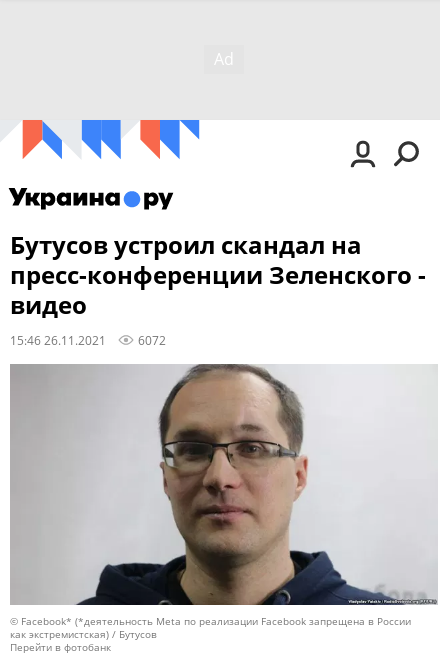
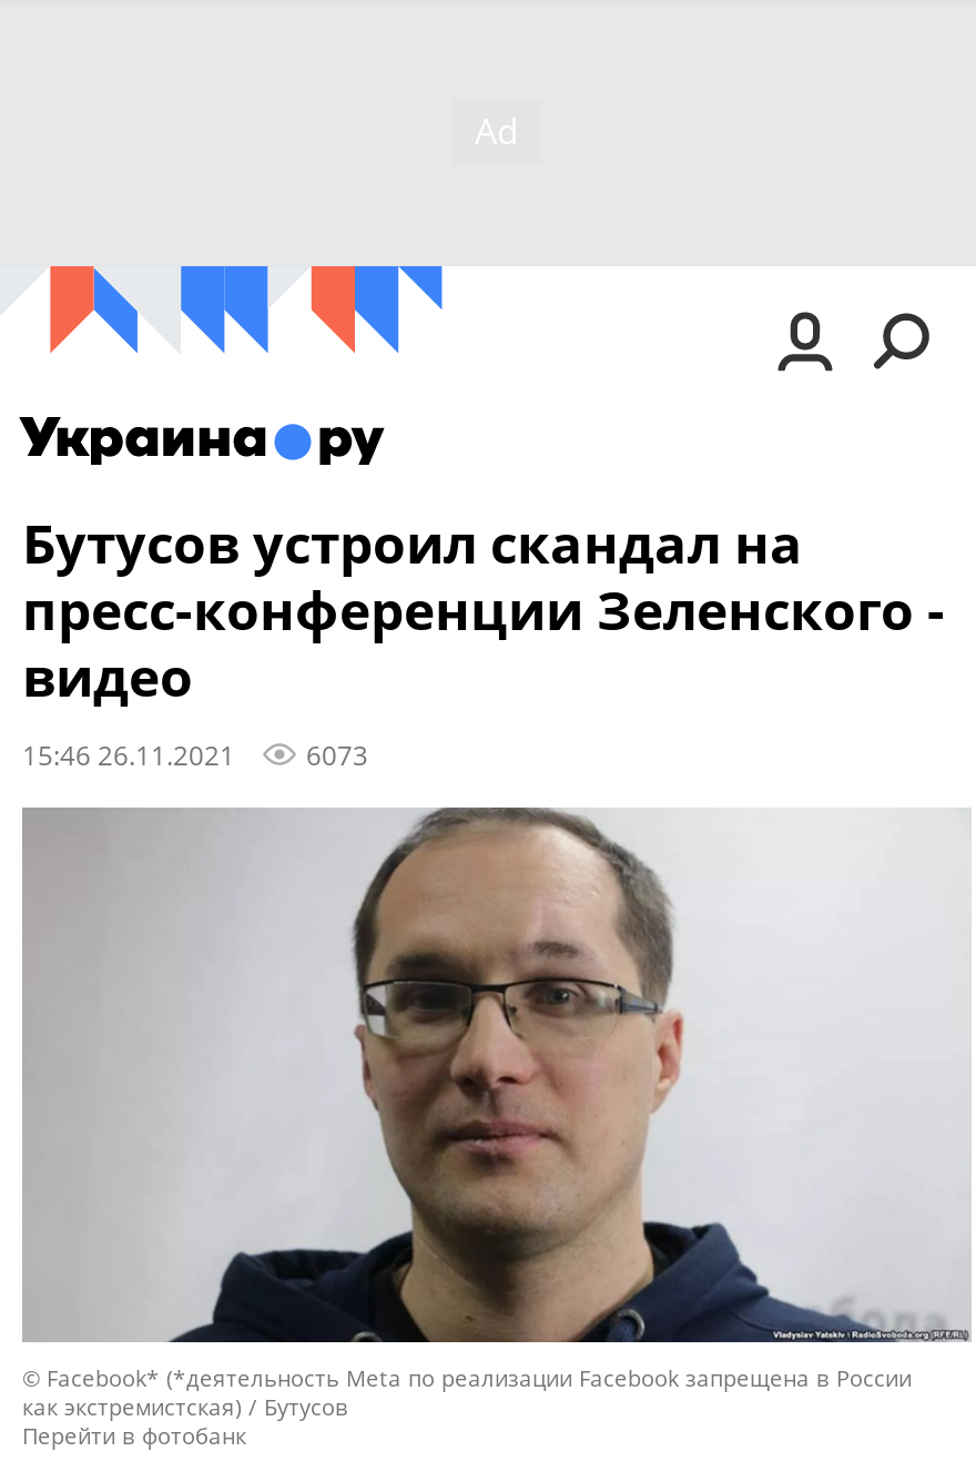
[10,332,166,348] 15:46 26.11.2021 6072 -> [22,737,368,772] 15:46 26.11.2021 6073

